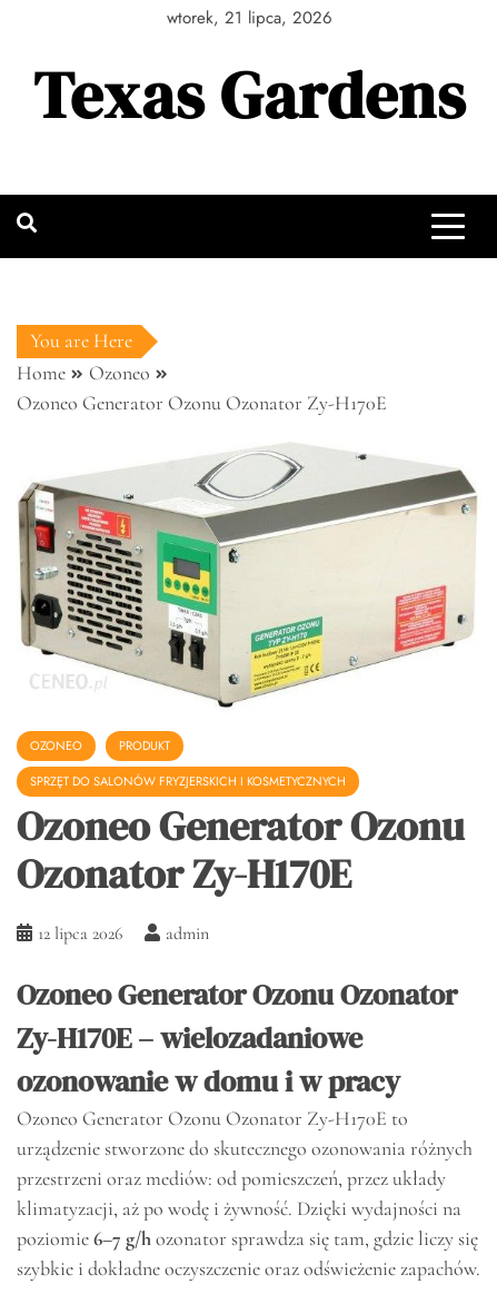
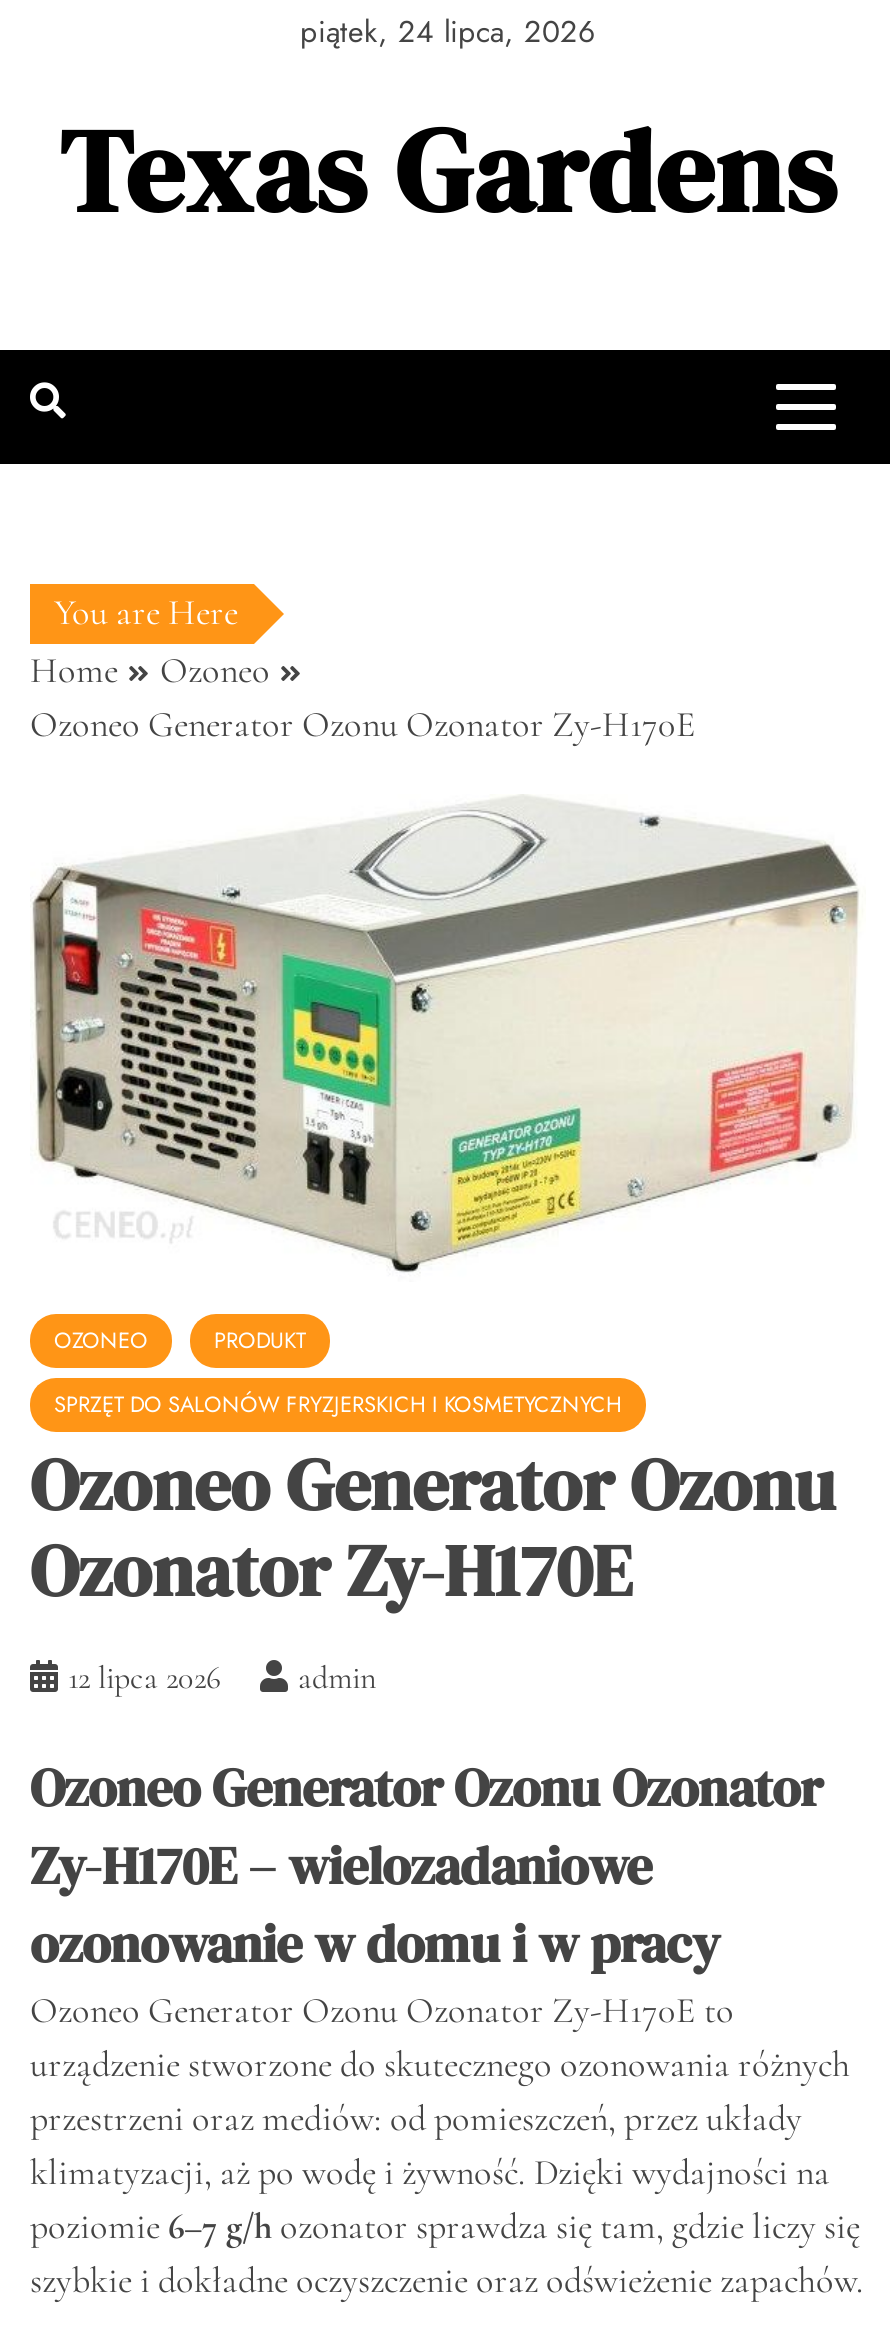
[166,6,332,30] wtorek, 21 lipca, 2026 -> [300,10,596,54] piątek, 24 lipca, 2026

